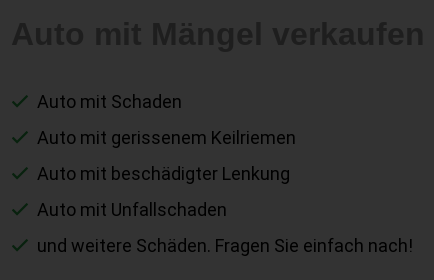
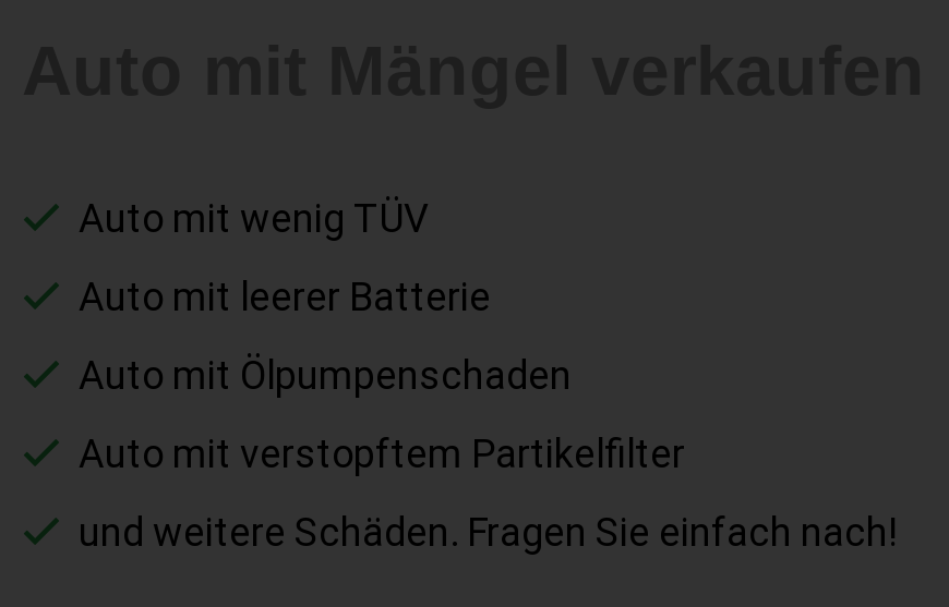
[37,91,182,112] Auto mit Schaden -> [79,196,428,241] Auto mit wenig TÜV
[37,127,296,148] Auto mit gerissenem Keilriemen -> [79,274,491,320] Auto mit leerer Batterie
[37,163,290,184] Auto mit beschädigter Lenkung -> [79,353,572,398] Auto mit Ölpumpenschaden
[37,199,227,220] Auto mit Unfallschaden -> [79,431,685,477] Auto mit verstopftem Partikelfilter

